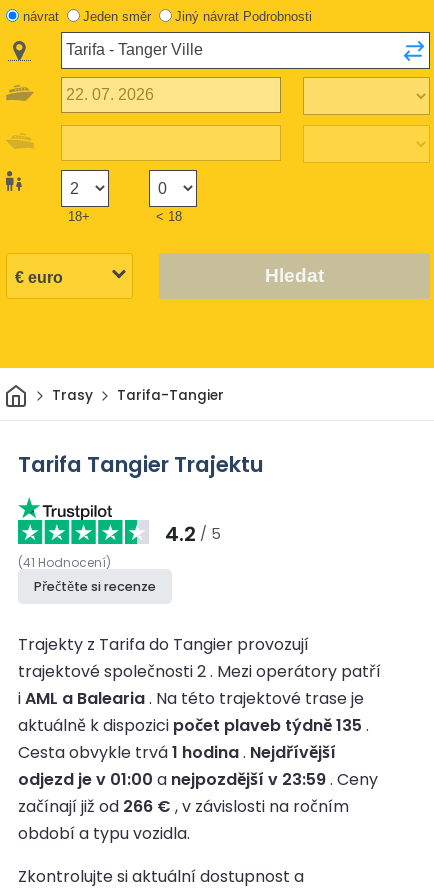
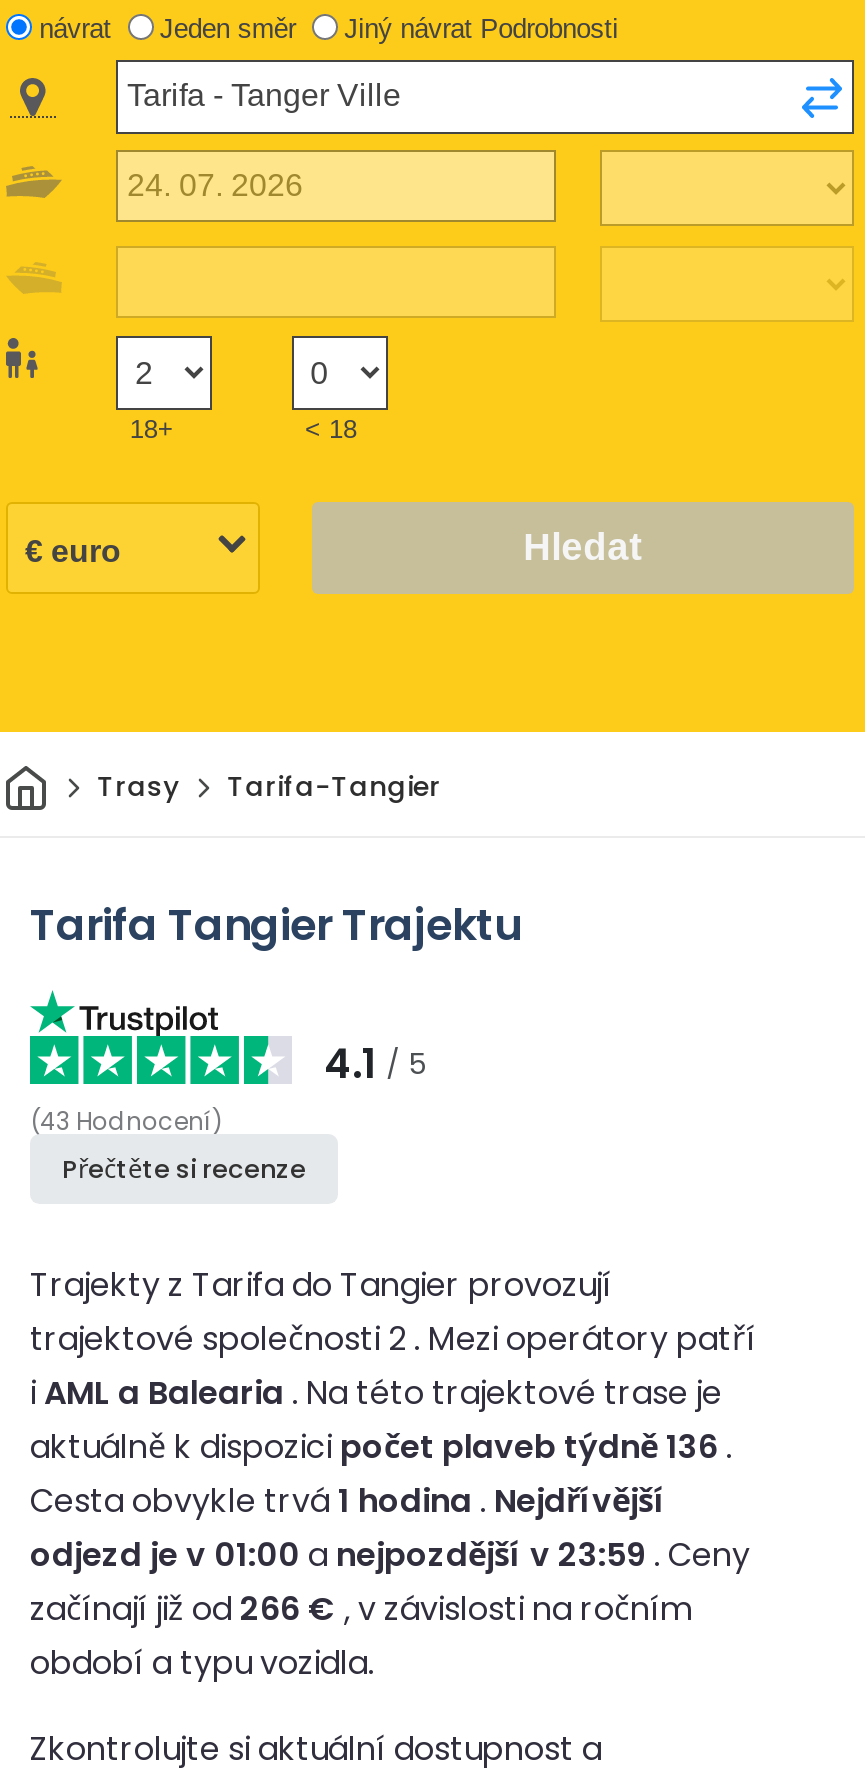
[165,520,221,548] 4.2 / 5 -> [324,1036,428,1092] 4.1 / 5
[18,554,111,571] (41 Hodnocení) -> [30,1103,222,1137] (43 Hodnocení)
[18,714,369,737] aktuálně k dispozici počet plaveb týdně 135. -> [30,1423,732,1469] aktuálně k dispozici počet plaveb týdně 136.

